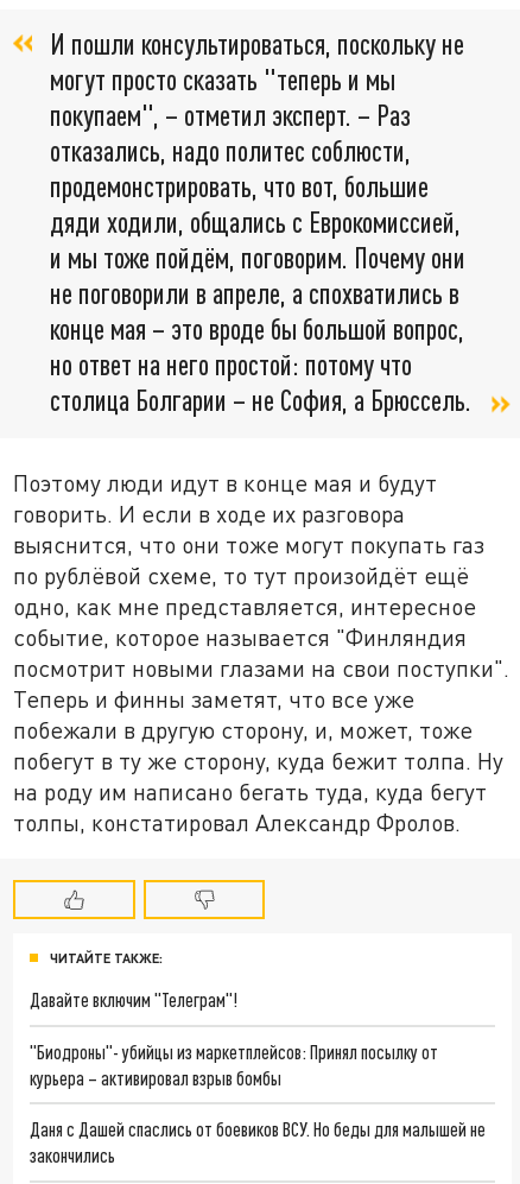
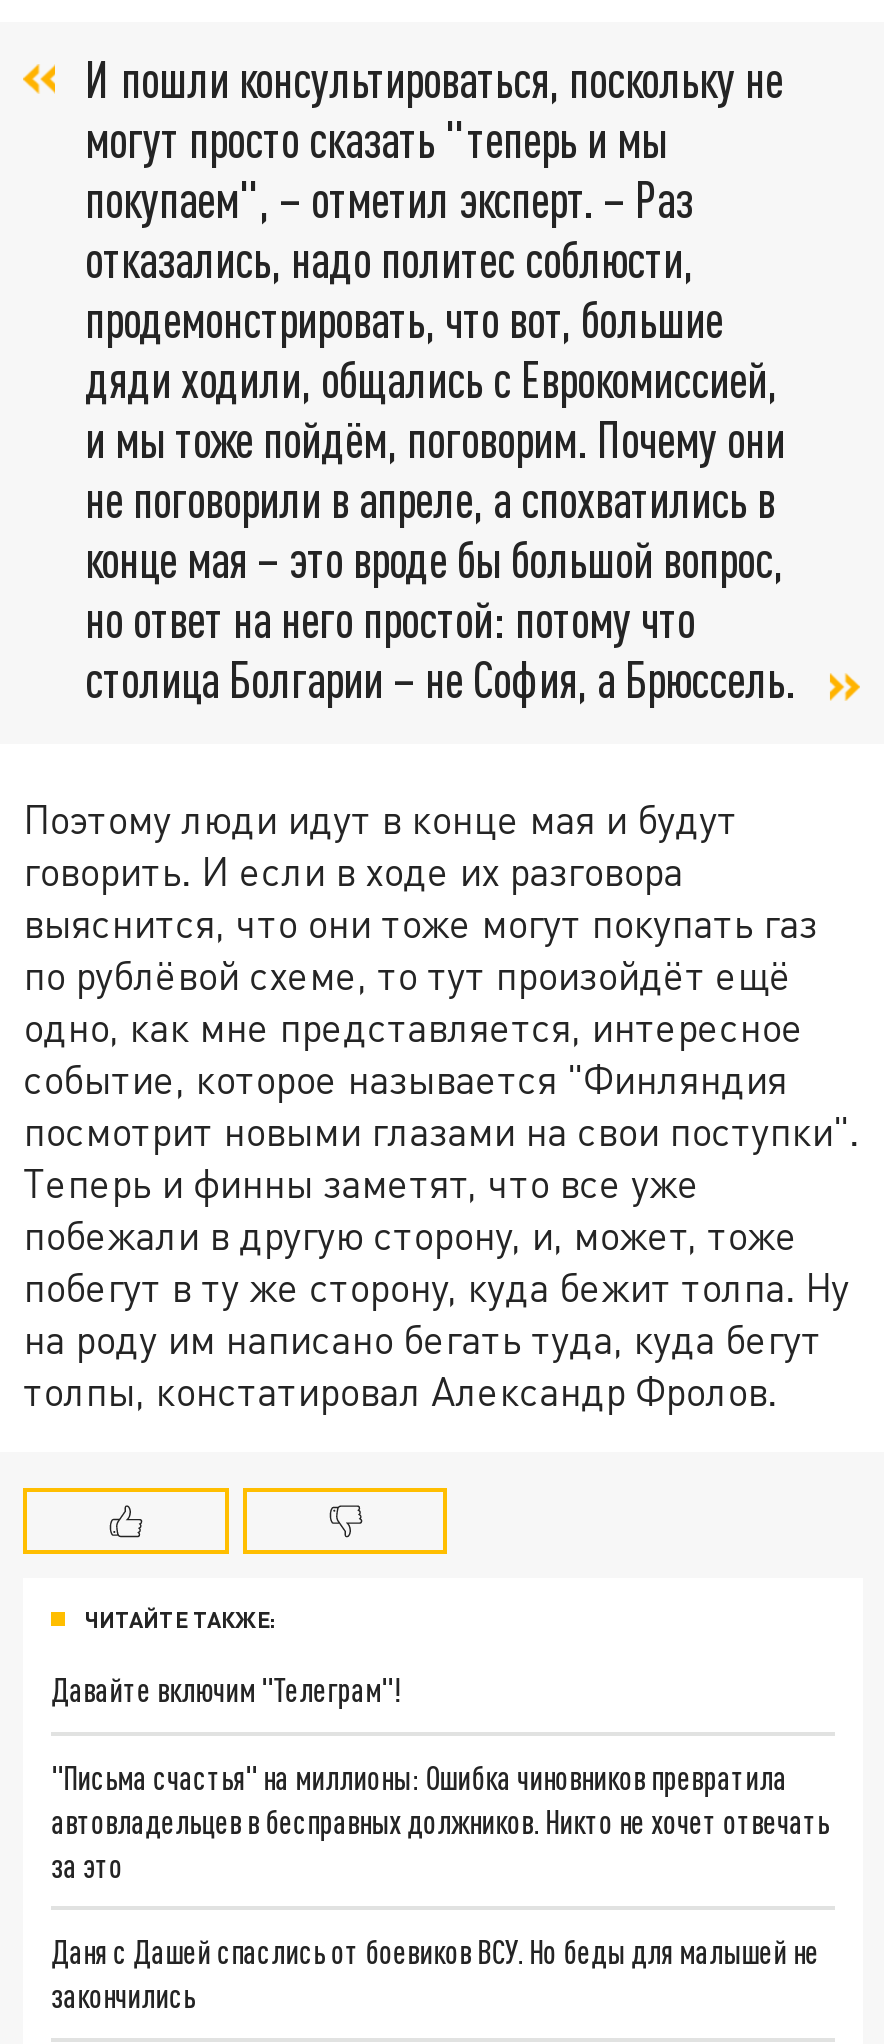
[30,1040,438,1088] "Биодроны"- убийцы из маркетплейсов: Принял посылку от | курьера – активировал взрыв бомбы -> [51,1757,829,1883] "Письма счастья" на миллионы: Ошибка чиновников превратила | автовладельцев в бесправных должников. Никто не хочет отвечать | за это

